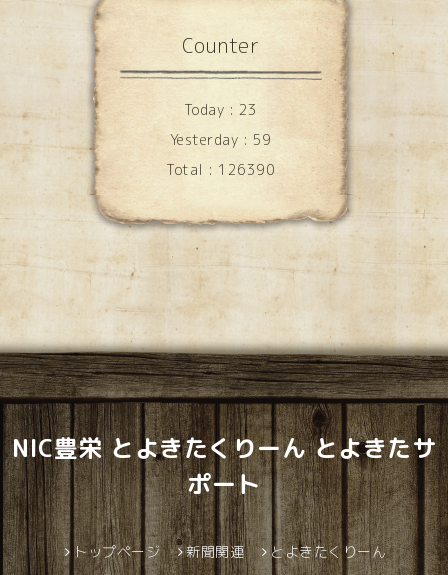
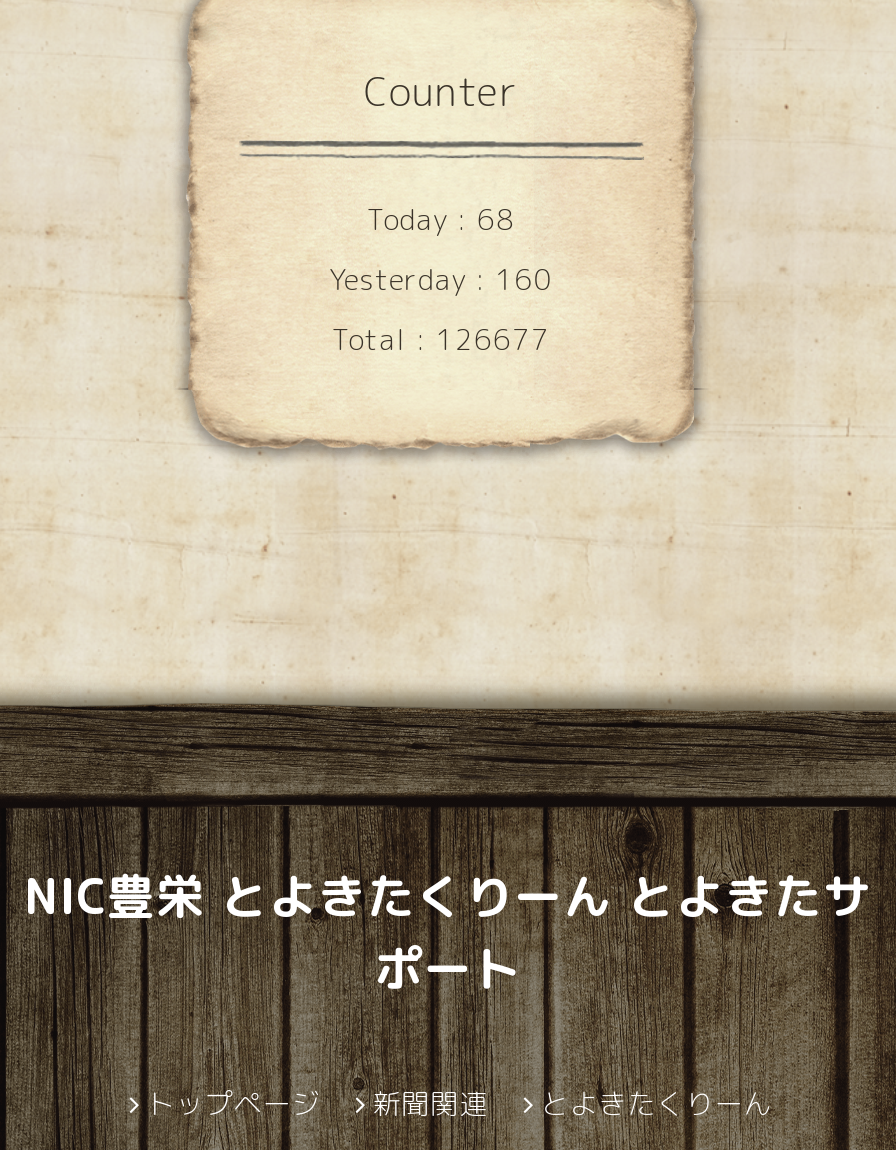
[183,100,257,119] Today : 23 -> [367,201,515,239] Today : 68
[169,130,271,149] Yesterday : 59 -> [330,261,552,299] Yesterday : 160
[166,160,275,179] Total : 126390 -> [332,321,550,359] Total : 126677

